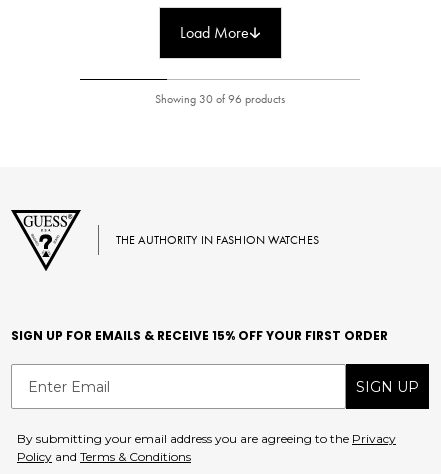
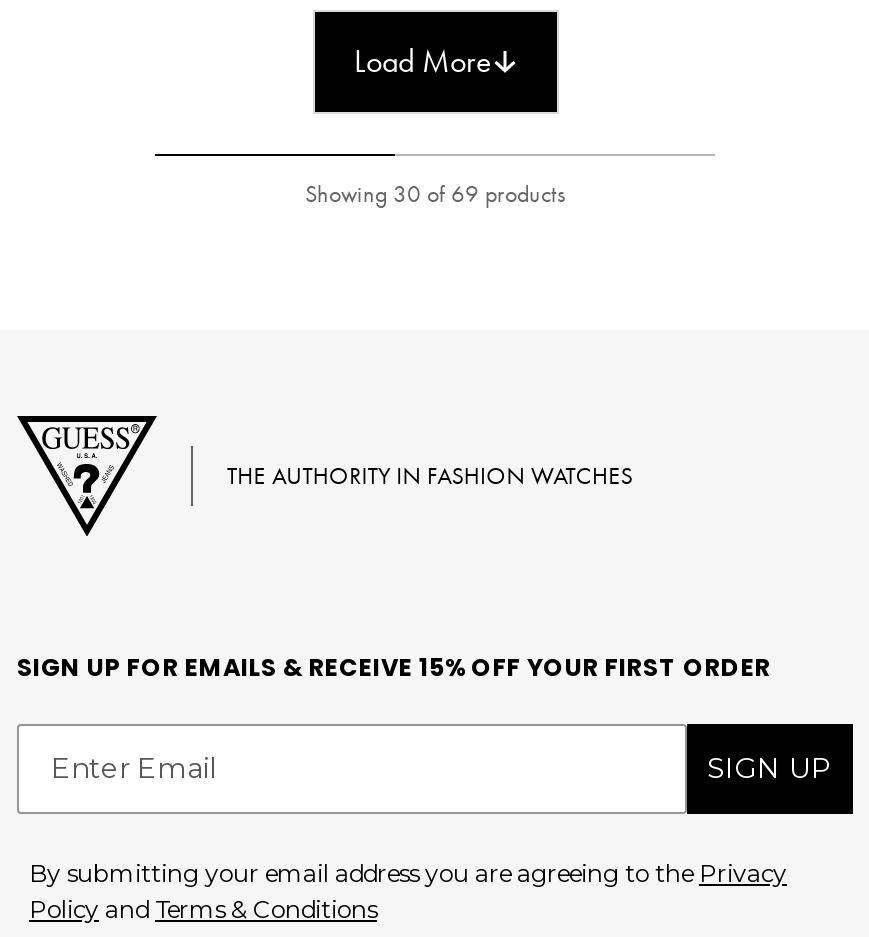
[155,91,285,107] Showing 30 of 96 products -> [305,177,565,209] Showing 30 of 69 products

